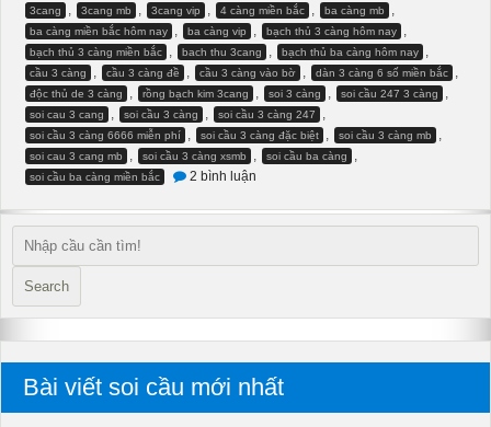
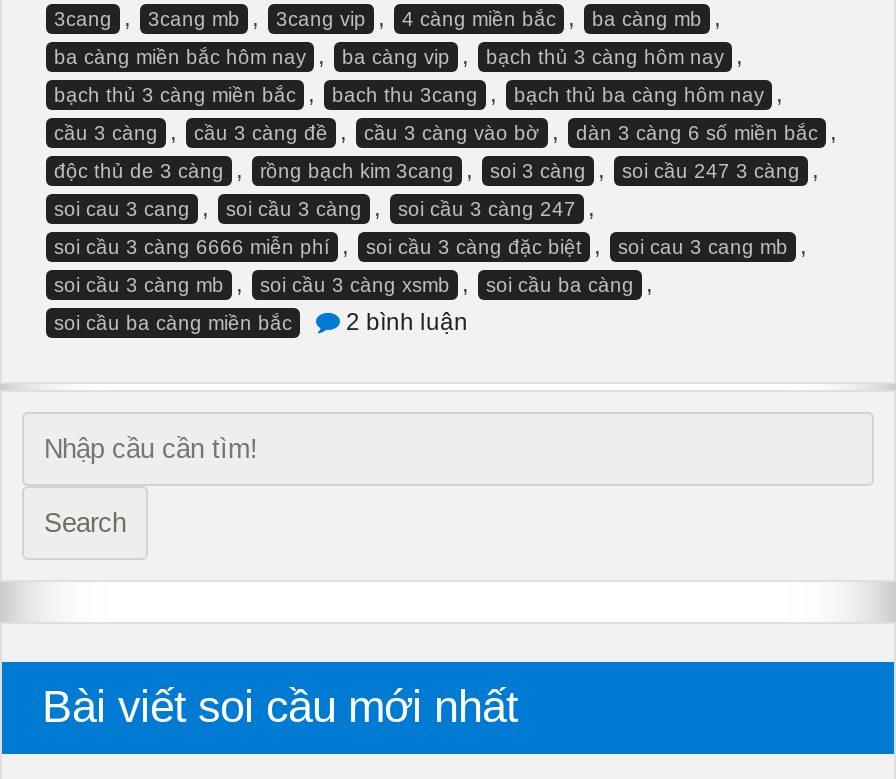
[30,127,442,143] soi cầu 3 càng 6666 miễn phí , soi cầu 3 càng đặc biệt , soi cầu 3 càng mb , -> [54,232,806,260] soi cầu 3 càng 6666 miễn phí , soi cầu 3 càng đặc biệt , soi cau 3 cang mb ,
[30,148,357,163] soi cau 3 cang mb , soi cầu 3 càng xsmb , soi cầu ba càng , -> [54,270,652,298] soi cầu 3 càng mb , soi cầu 3 càng xsmb , soi cầu ba càng ,

